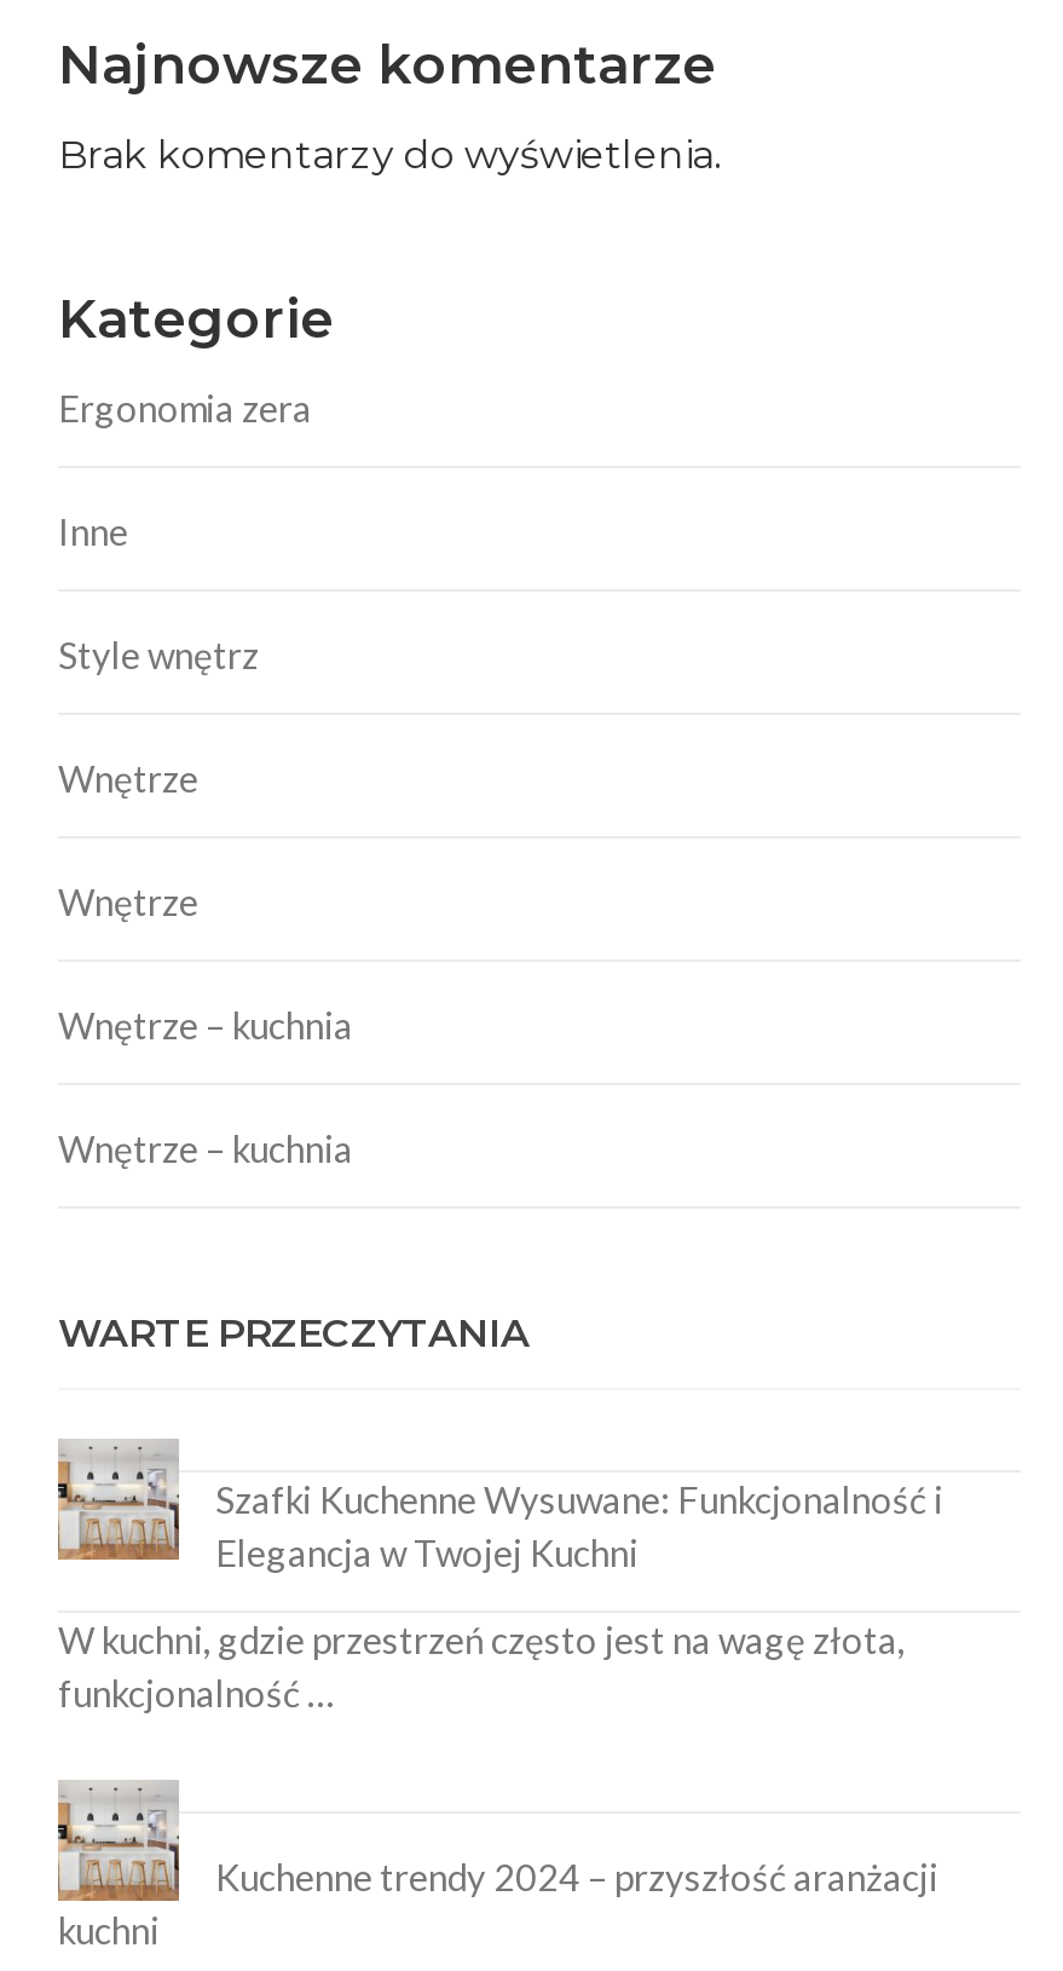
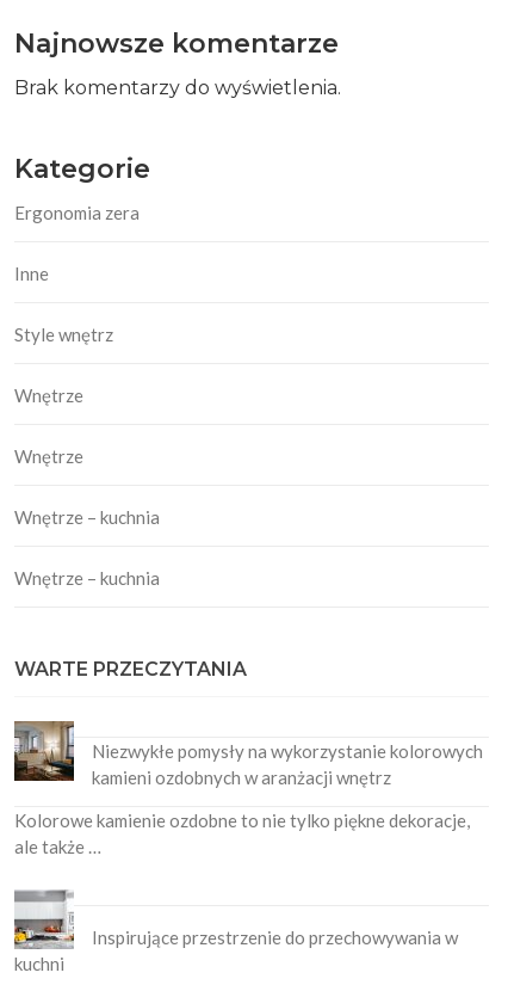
[56,1439,943,1573] [image] | Szafki Kuchenne Wysuwane: Funkcjonalność i | Elegancja w Twojej Kuchni -> [13,721,483,787] [image] | Niezwykłe pomysły na wykorzystanie kolorowych | kamieni ozdobnych w aranżacji wnętrz
[58,1616,905,1713] W kuchni, gdzie przestrzeń często jest na wagę złota, | funkcjonalność … -> [14,809,470,857] Kolorowe kamienie ozdobne to nie tylko piękne dekoracje, | ale także …
[56,1780,938,1903] [image] | Kuchenne trendy 2024 – przyszłość aranżacji -> [13,889,458,949] [image] | Inspirujące przestrzenie do przechowywania w

